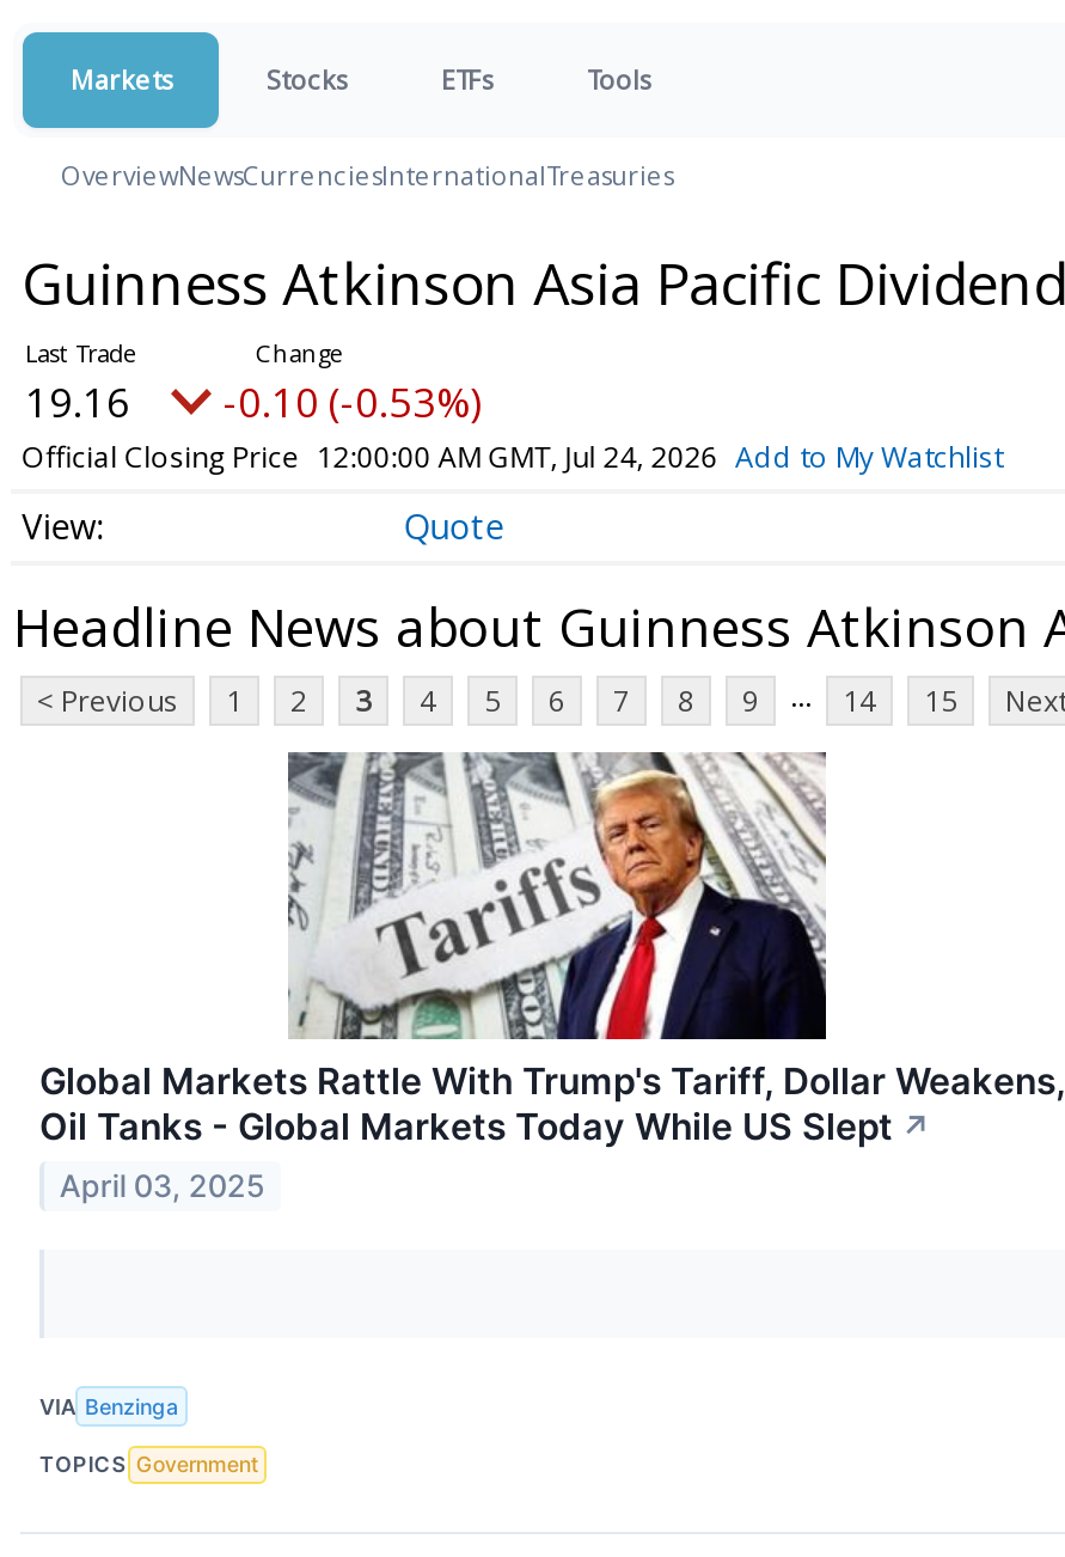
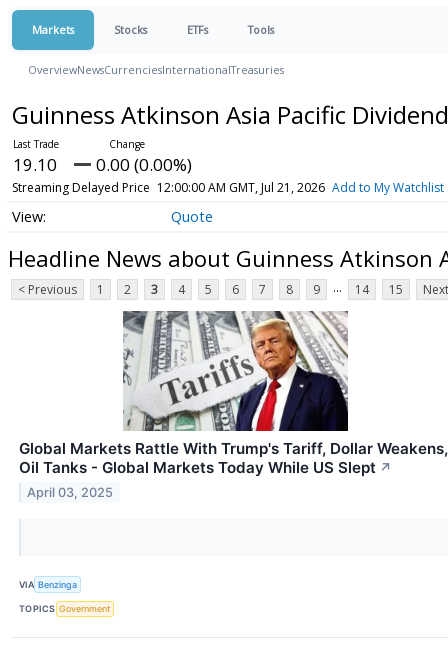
[25,374,130,429] 19.16 -> [13,153,57,176] 19.10
[224,374,482,429] -0.10 (-0.53%) -> [96,153,192,176] 0.00 (0.00%)
[22,436,1003,477] Official Closing Price 12:00:00 AM GMT, Jul 24, 2026 Add to My Watchlist -> [12,179,444,196] Streaming Delayed Price 12:00:00 AM GMT, Jul 21, 2026 Add to My Watchlist

